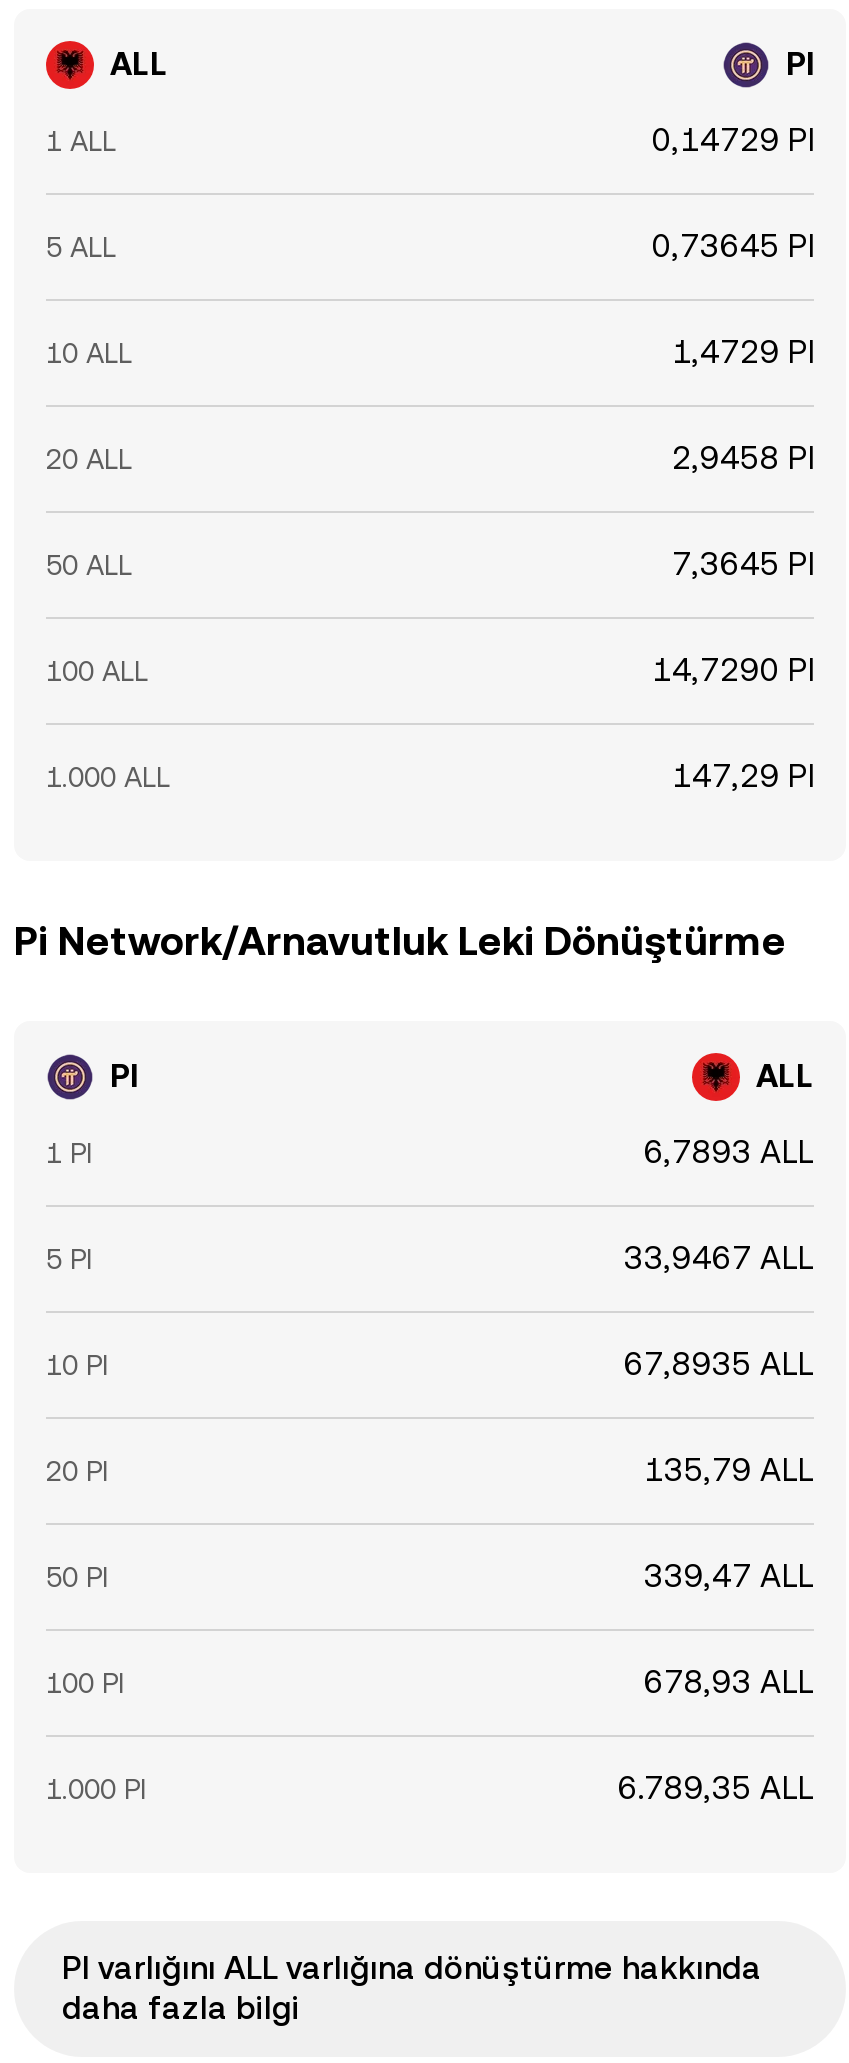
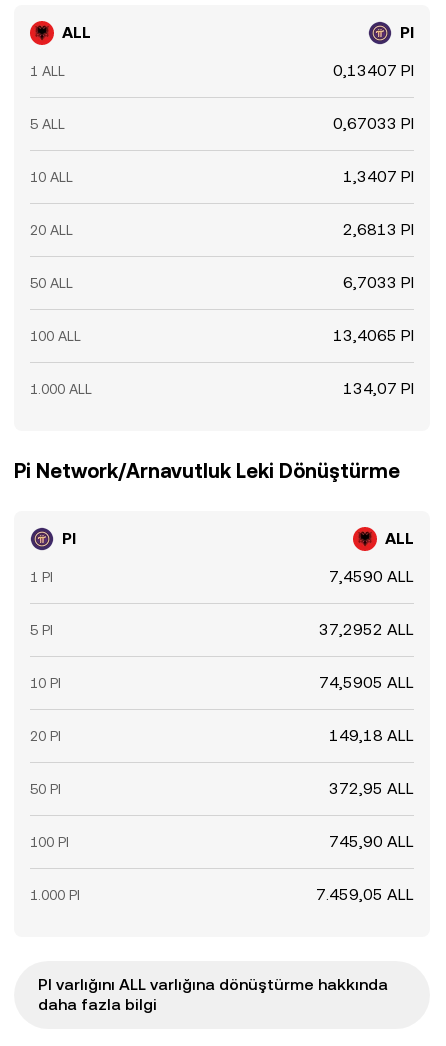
[652,121,814,159] 0,14729 PI -> [333,61,414,80] 0,13407 PI
[652,227,814,265] 0,73645 PI -> [333,114,414,133] 0,67033 PI
[672,333,814,371] 1,4729 PI -> [343,167,414,186] 1,3407 PI
[672,439,814,477] 2,9458 PI -> [343,220,414,239] 2,6813 PI
[672,545,814,583] 7,3645 PI -> [343,273,414,292] 6,7033 PI
[652,651,814,689] 14,7290 PI -> [333,326,414,345] 13,4065 PI
[672,757,814,795] 147,29 PI -> [343,379,414,398] 134,07 PI
[644,1133,814,1171] 6,7893 ALL -> [329,567,414,586] 7,4590 ALL
[624,1239,814,1277] 33,9467 ALL -> [319,620,414,639] 37,2952 ALL
[624,1345,814,1383] 67,8935 ALL -> [319,673,414,692] 74,5905 ALL
[644,1451,814,1489] 135,79 ALL -> [329,726,414,745] 149,18 ALL
[644,1557,814,1595] 339,47 ALL -> [329,779,414,798] 372,95 ALL
[644,1663,814,1701] 678,93 ALL -> [329,832,414,851] 745,90 ALL
[618,1769,814,1807] 6.789,35 ALL -> [316,885,414,904] 7.459,05 ALL

